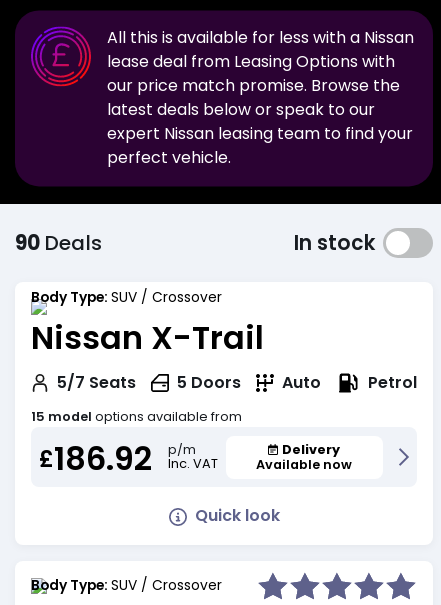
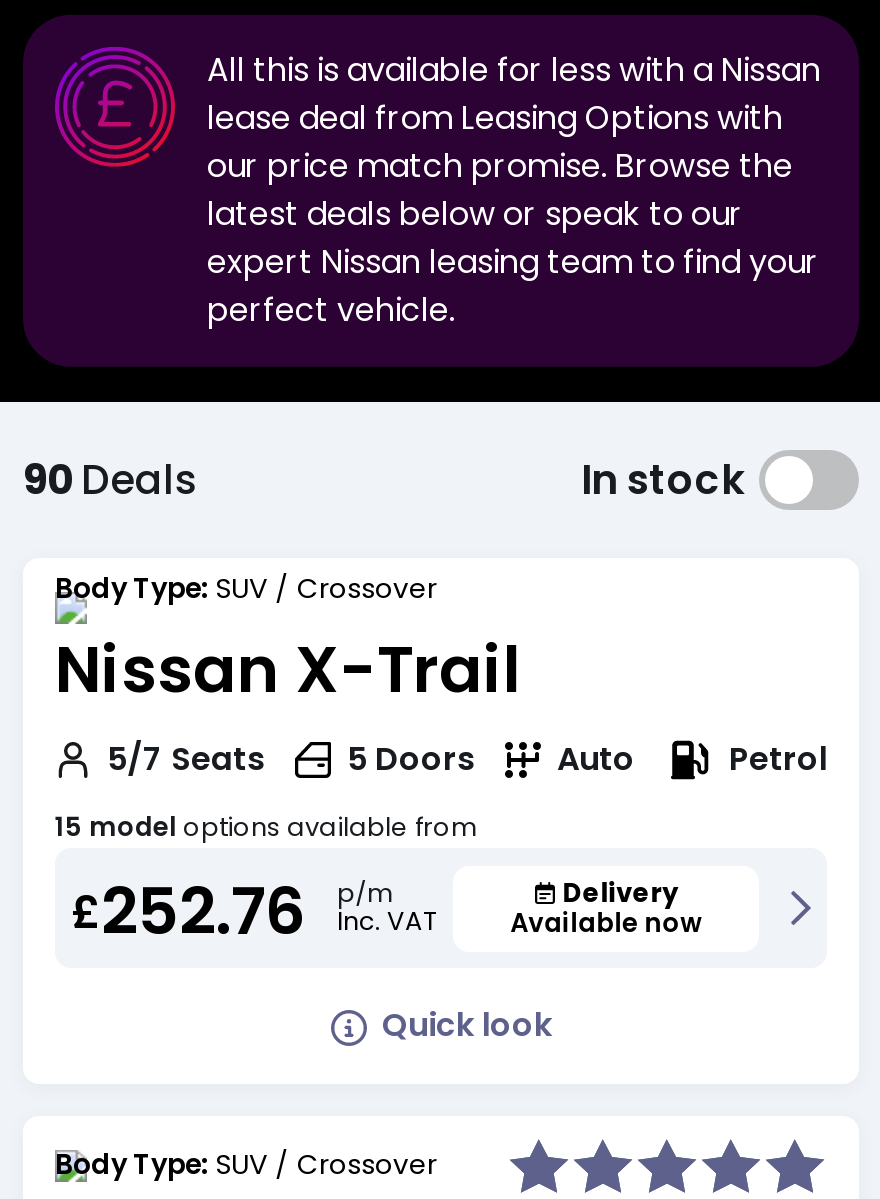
[39,436,218,481] £186.92 p/m Inc. VAT -> [71,865,437,955] £252.76 p/m Inc. VAT

